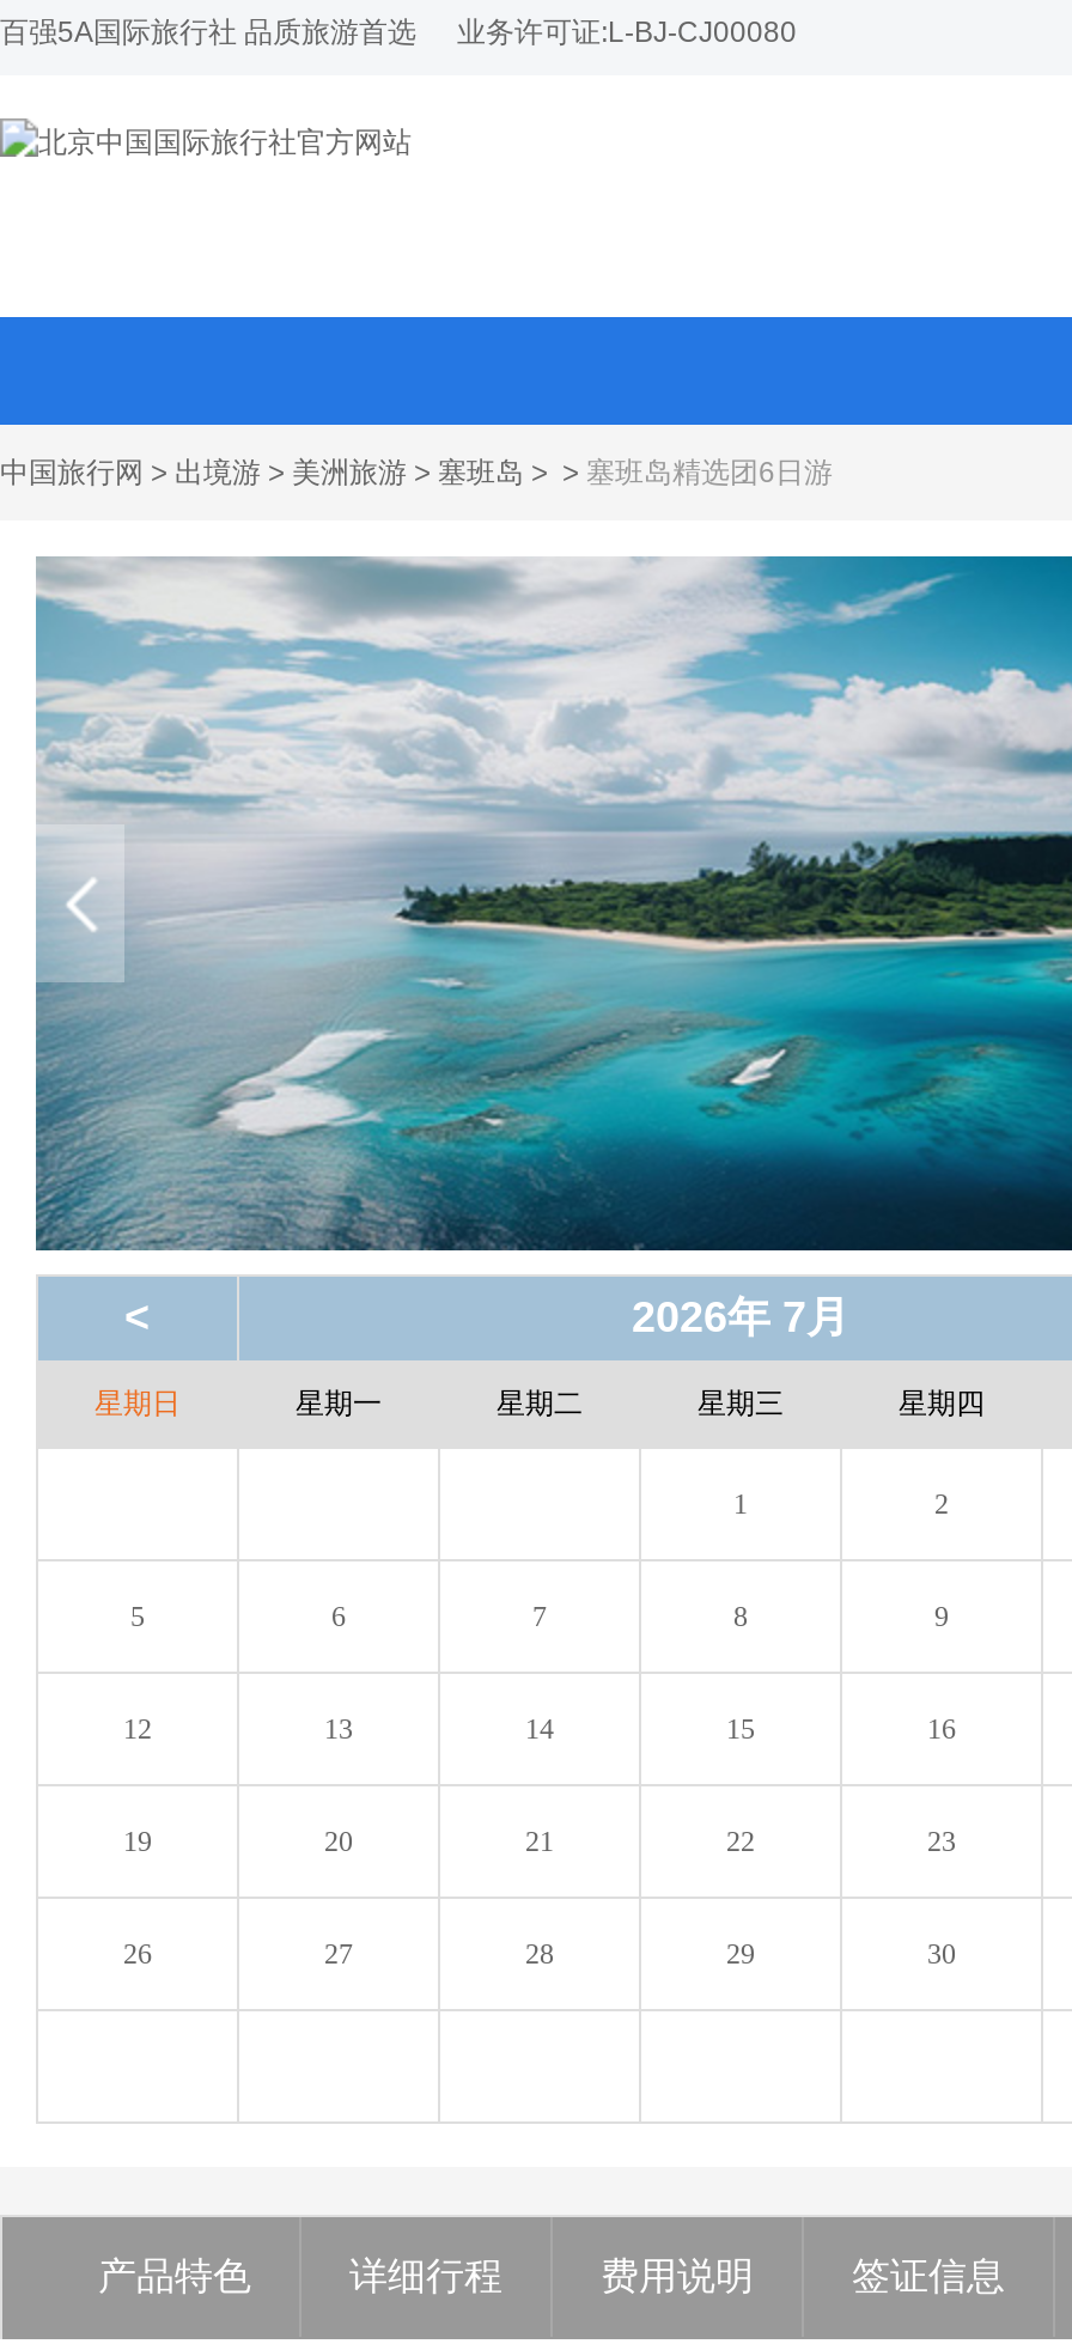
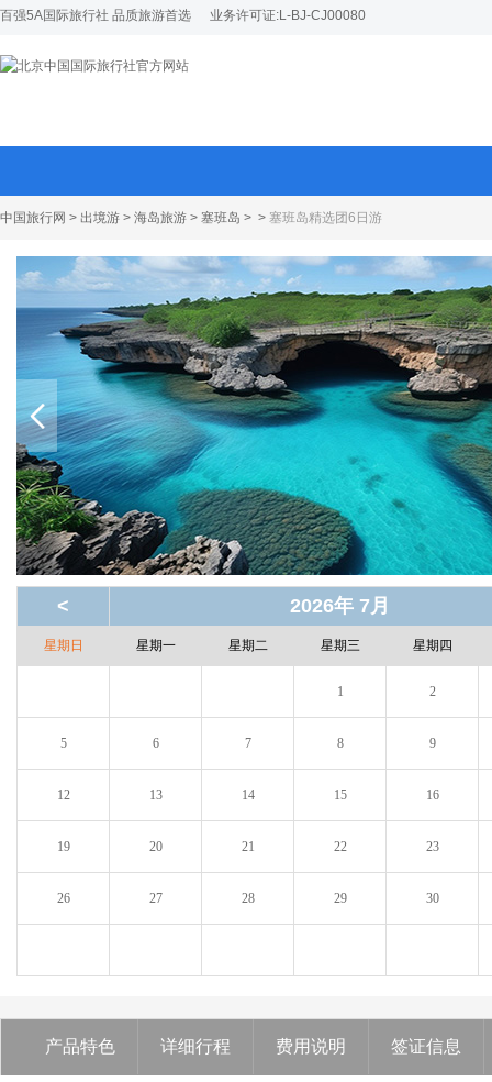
[0,456,833,489] 中国旅行网>出境游>美洲旅游>塞班岛> > 塞班岛精选团6日游 -> [0,210,382,225] 中国旅行网>出境游>海岛旅游>塞班岛> > 塞班岛精选团6日游
[33,554,1065,1253] [image] -> [15,256,489,576] [image]

